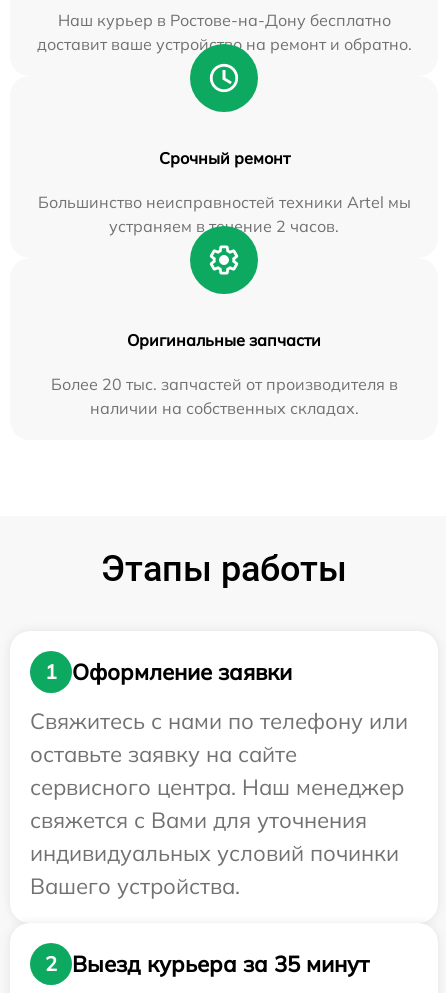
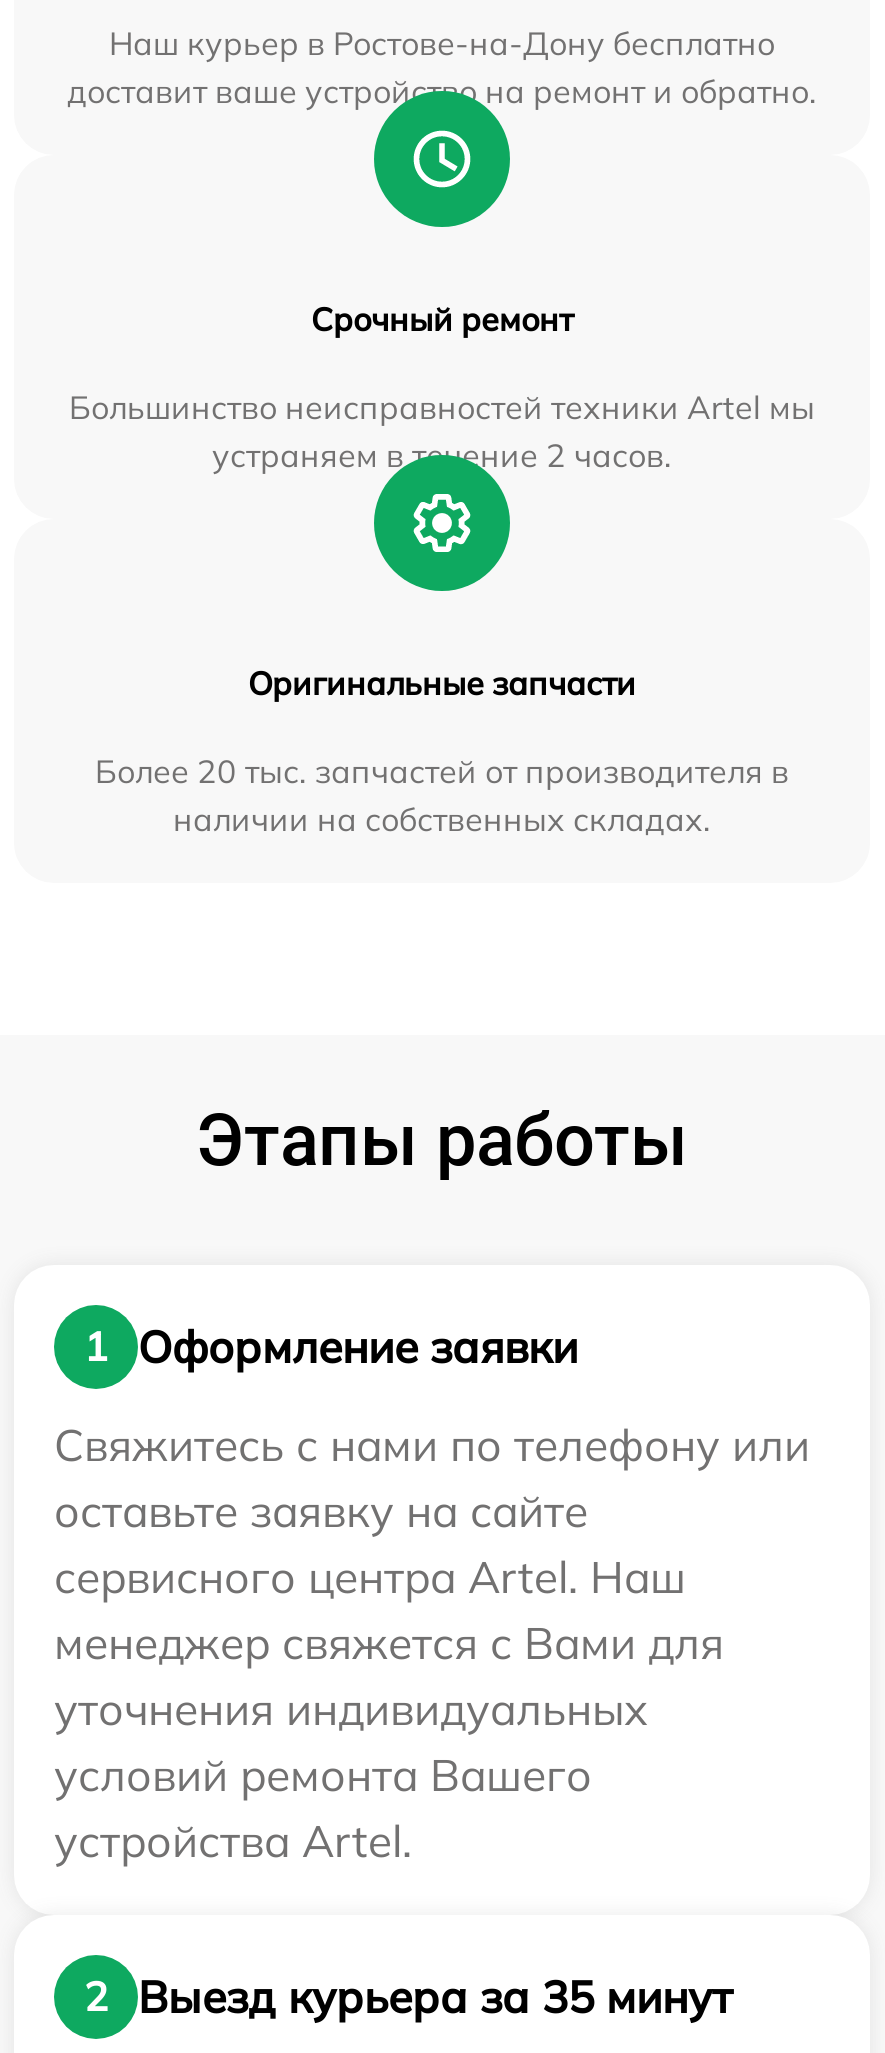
[30,773,404,900] сервисного центра. Наш менеджер | свяжется с Вами для уточнения | индивидуальных условий починки | Вашего устройства. -> [54,1549,724,1869] сервисного центра Artel. Наш | менеджер свяжется с Вами для | уточнения индивидуальных | условий ремонта Вашего | устройства Artel.

